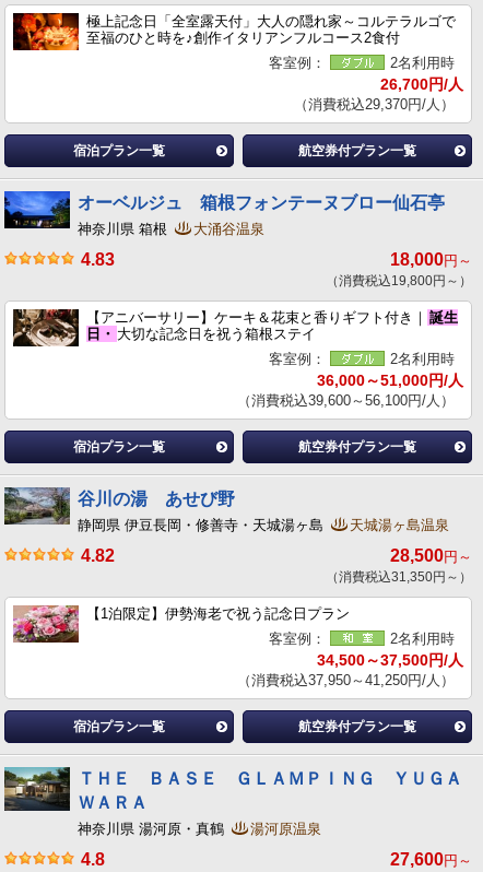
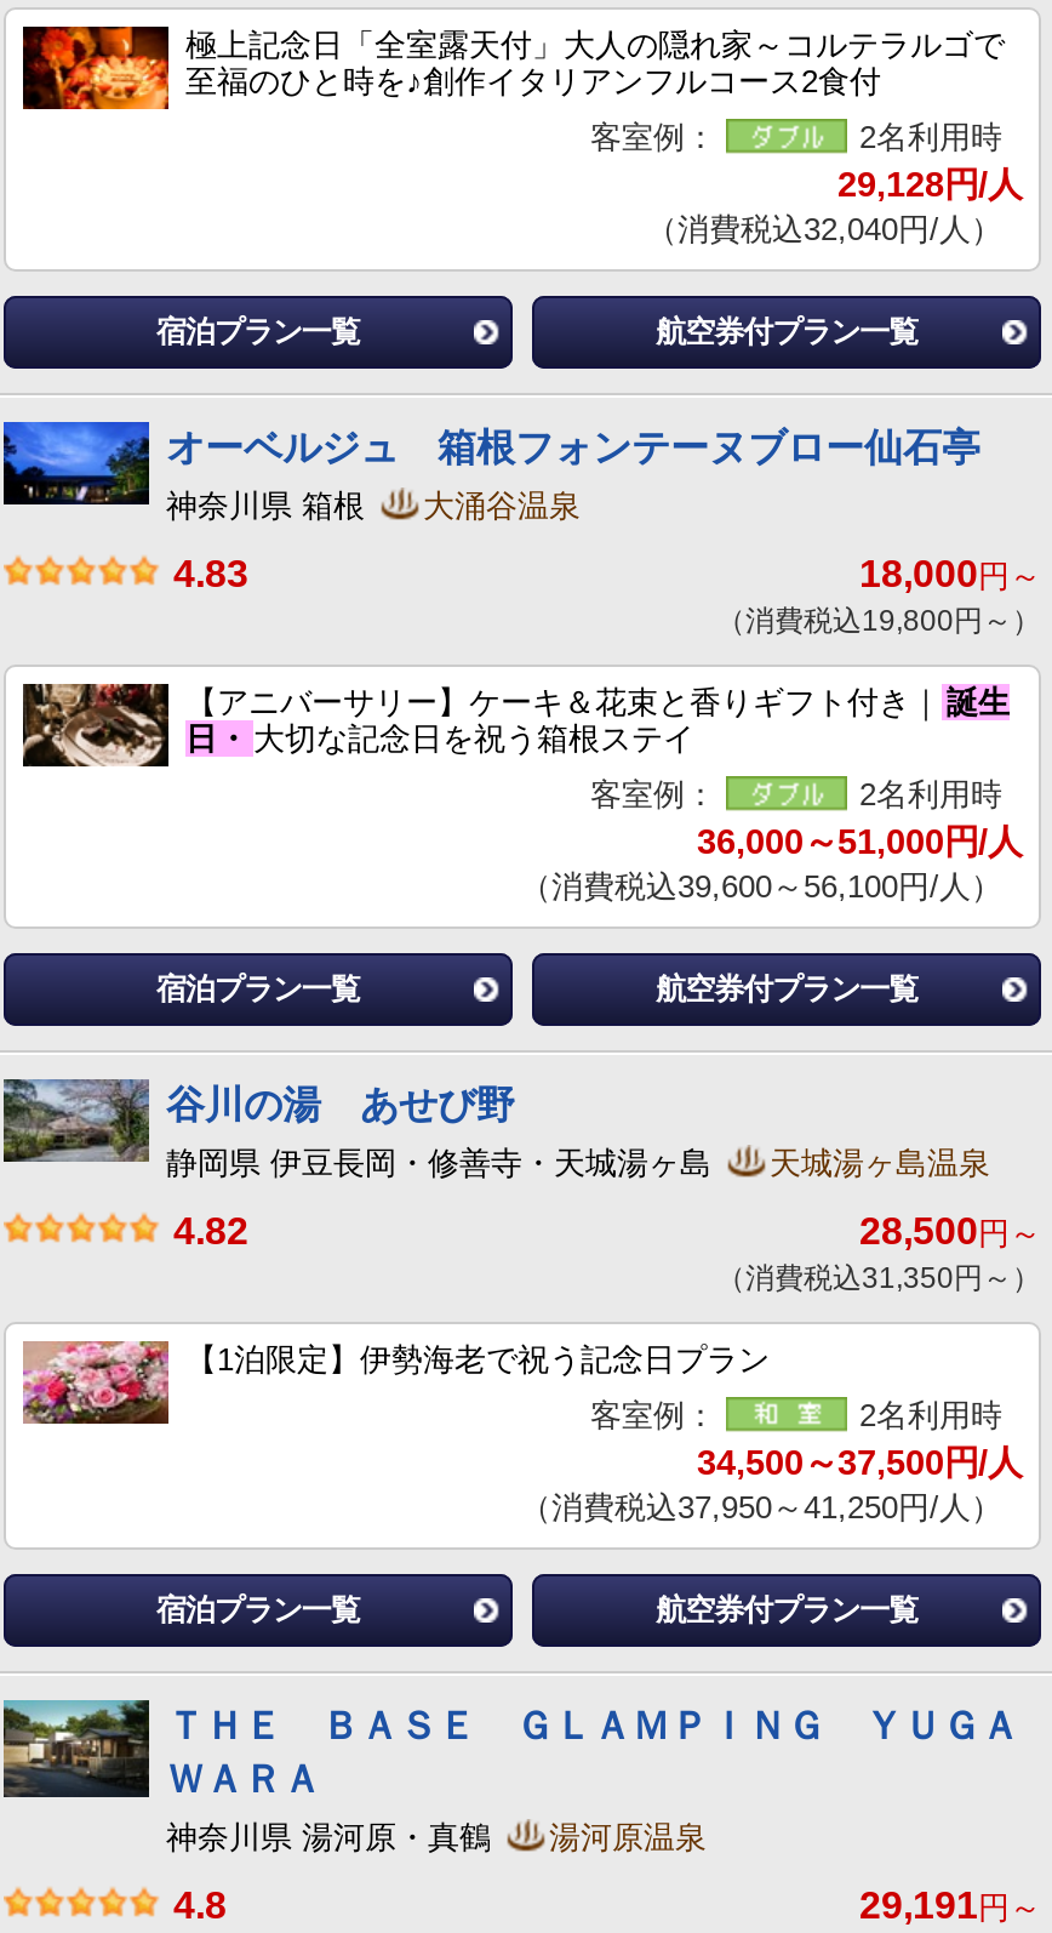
[380,75,463,93] 26,700円/人 -> [837,165,1022,204] 29,128円/人
[294,96,455,113] （消費税込29,370円/人） -> [646,211,1002,247] （消費税込32,040円/人）
[390,850,472,869] 27,600円～ -> [859,1884,1041,1926] 29,191円～

